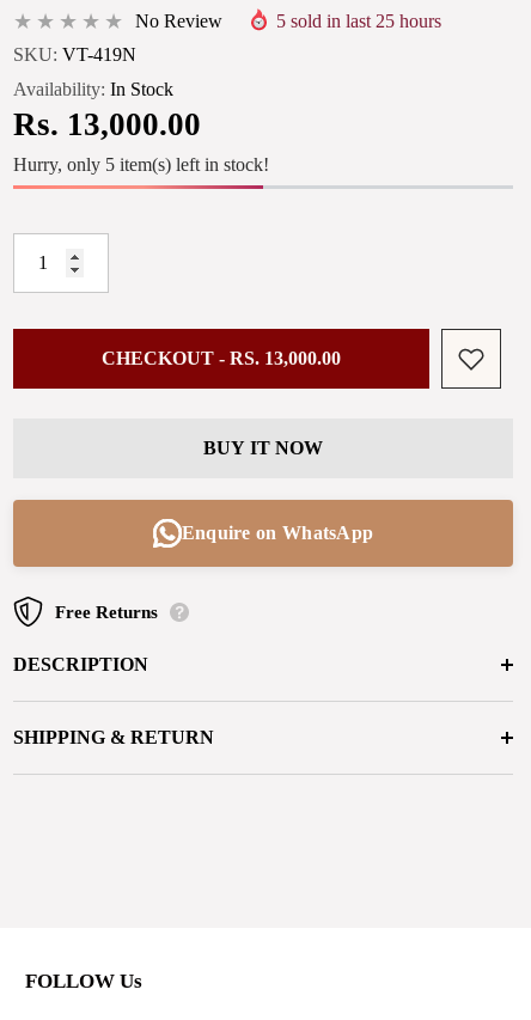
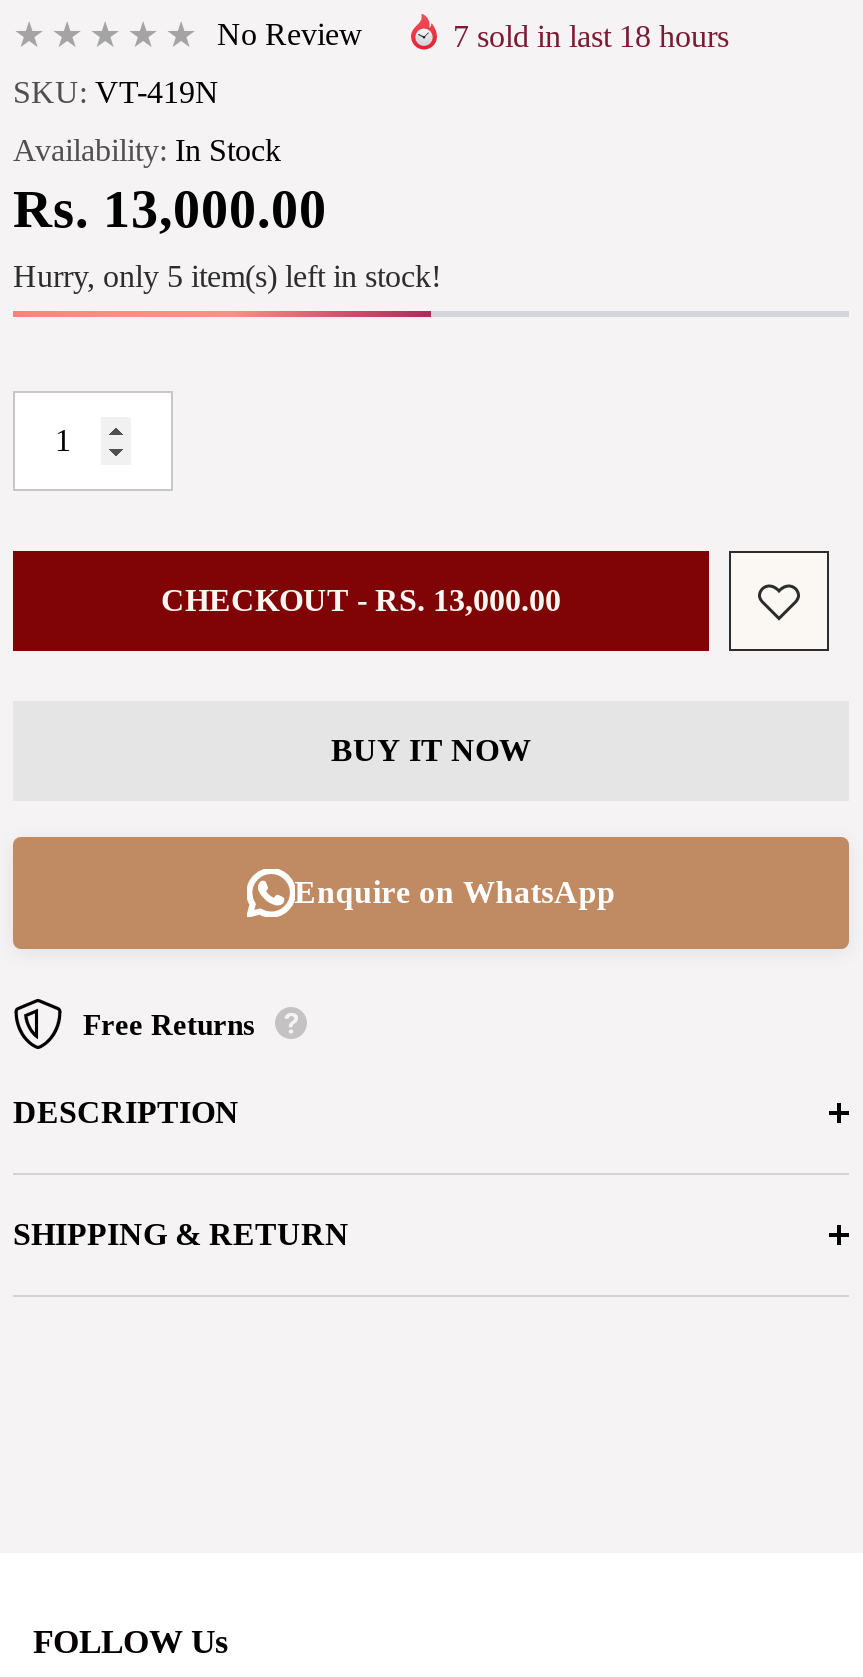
[276,11,441,32] 5 sold in last 25 hours -> [453,19,729,53] 7 sold in last 18 hours

